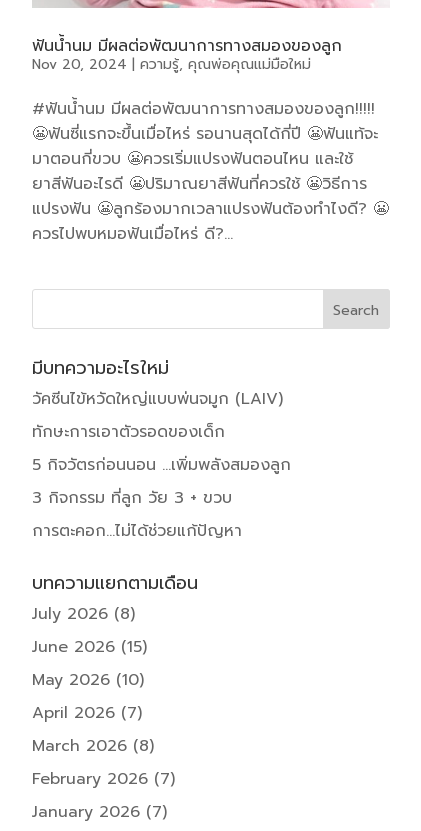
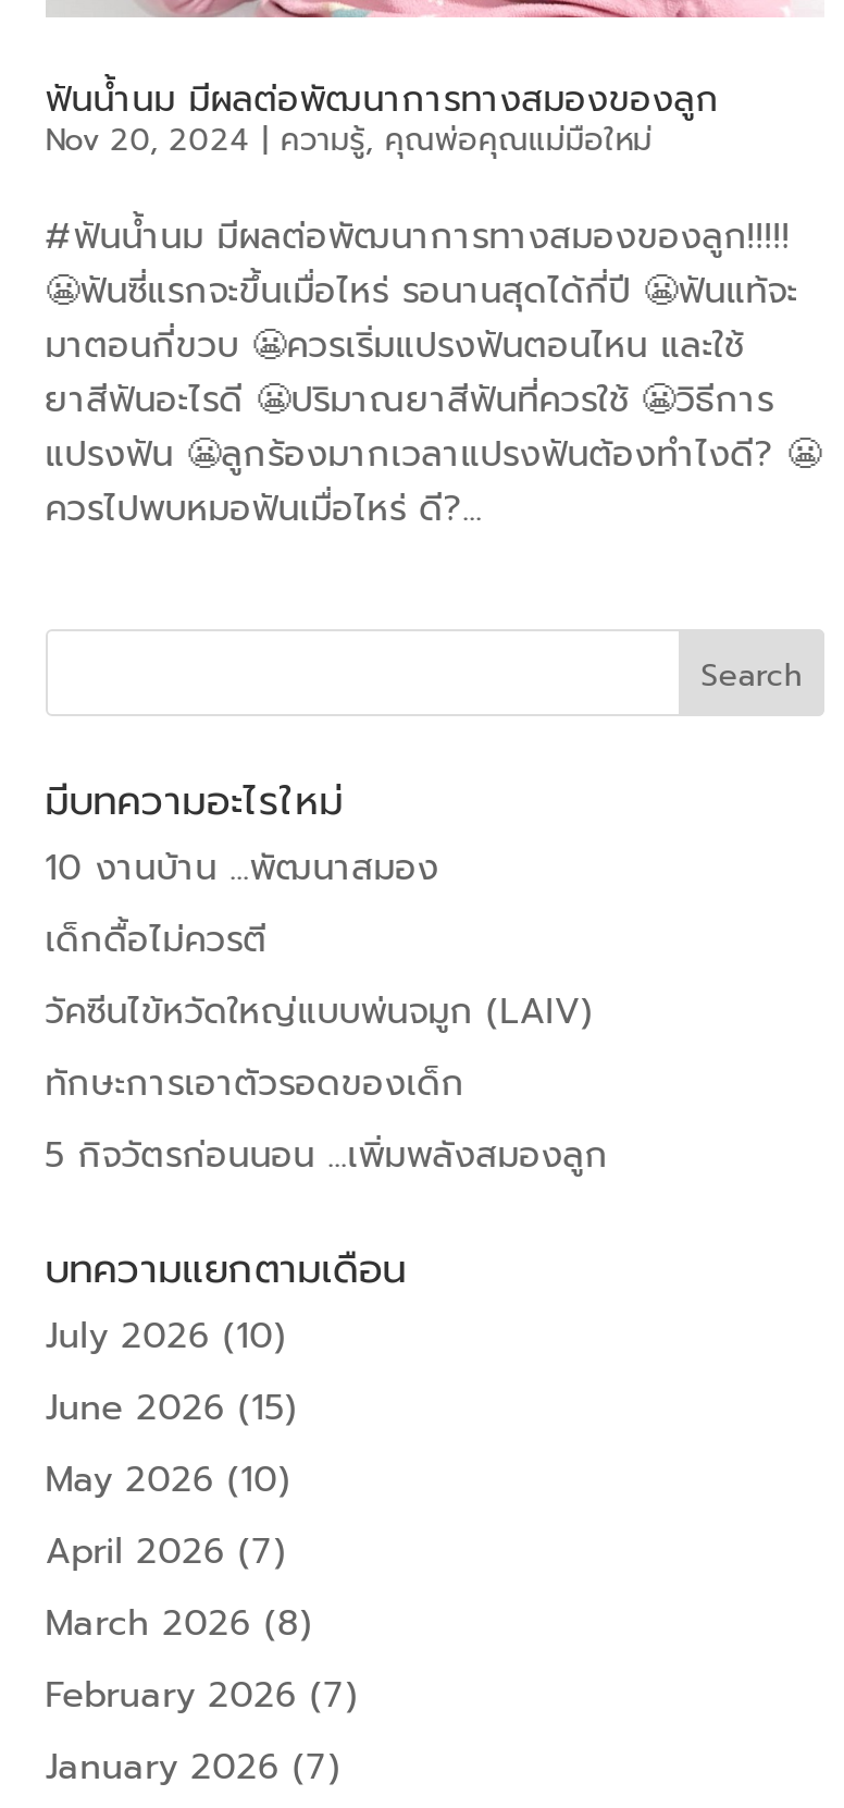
none -> [45,843,439,967] 10 งานบ้าน …พัฒนาสมอง | เด็กดื้อไม่ควรตี
moved [32,387,291,477] -> [45,987,609,1183]: วัคซีนไข้หวัดใหญ่แบบพ่นจมูก (LAIV) | ทักษะการเอาตัวรอดของเด็ก | 5 กิจวัตรก่อนนอน …เพิ่มพลังสมองลูก
[32,486,242,543] 3 กิจกรรม ที่ลูก วัย 3 + ขวบ | การตะคอก…ไม่ได้ช่วยแก้ปัญหา -> none
[32,602,135,626] July 2026 (8) -> [45,1311,285,1363] July 2026 (10)

